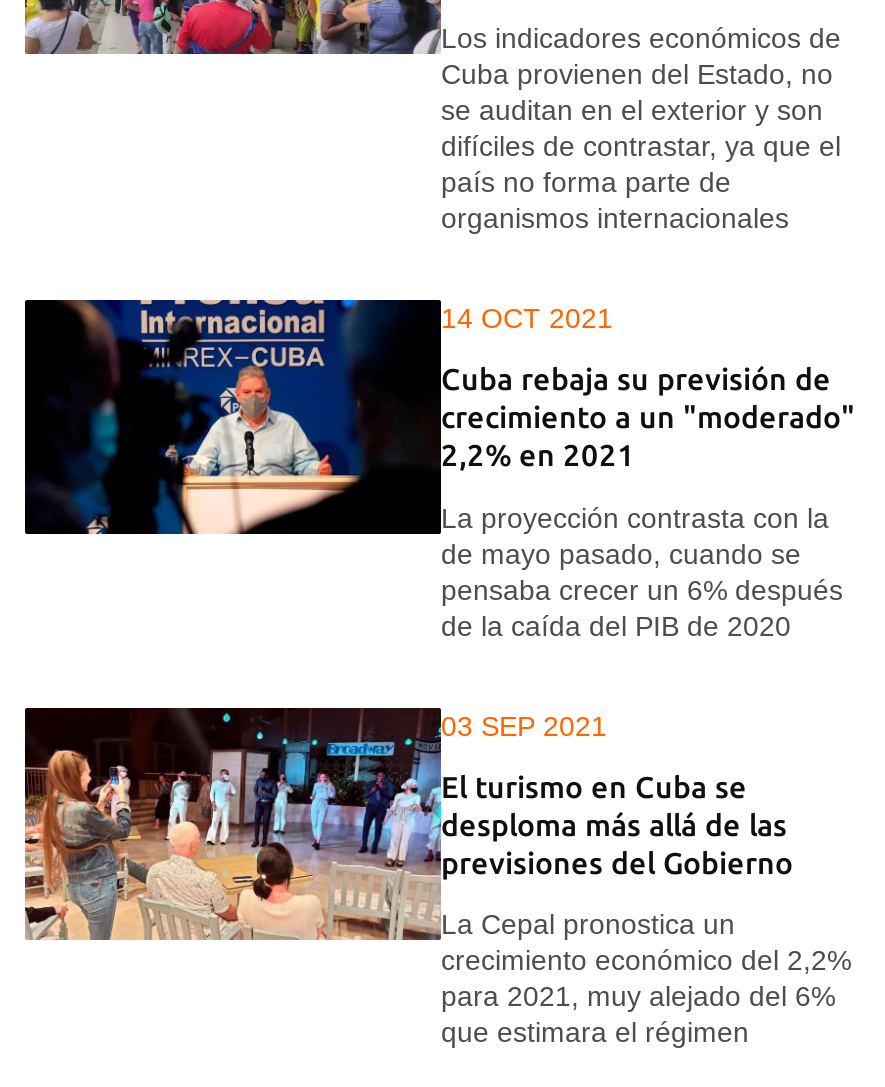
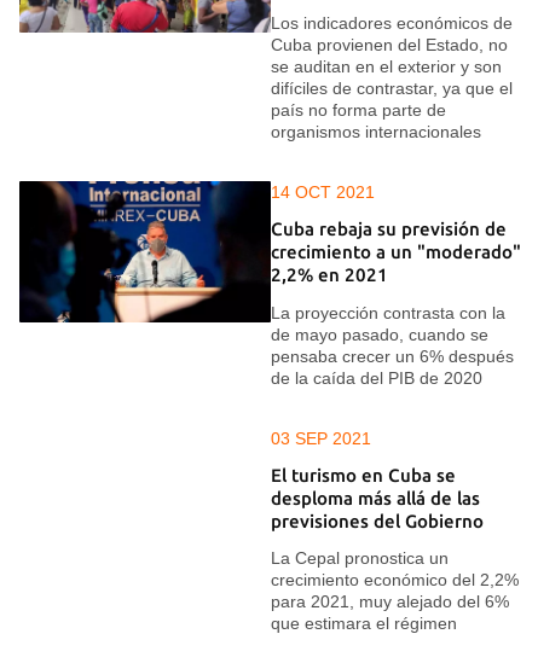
[23,706,443,942] [image] -> none

